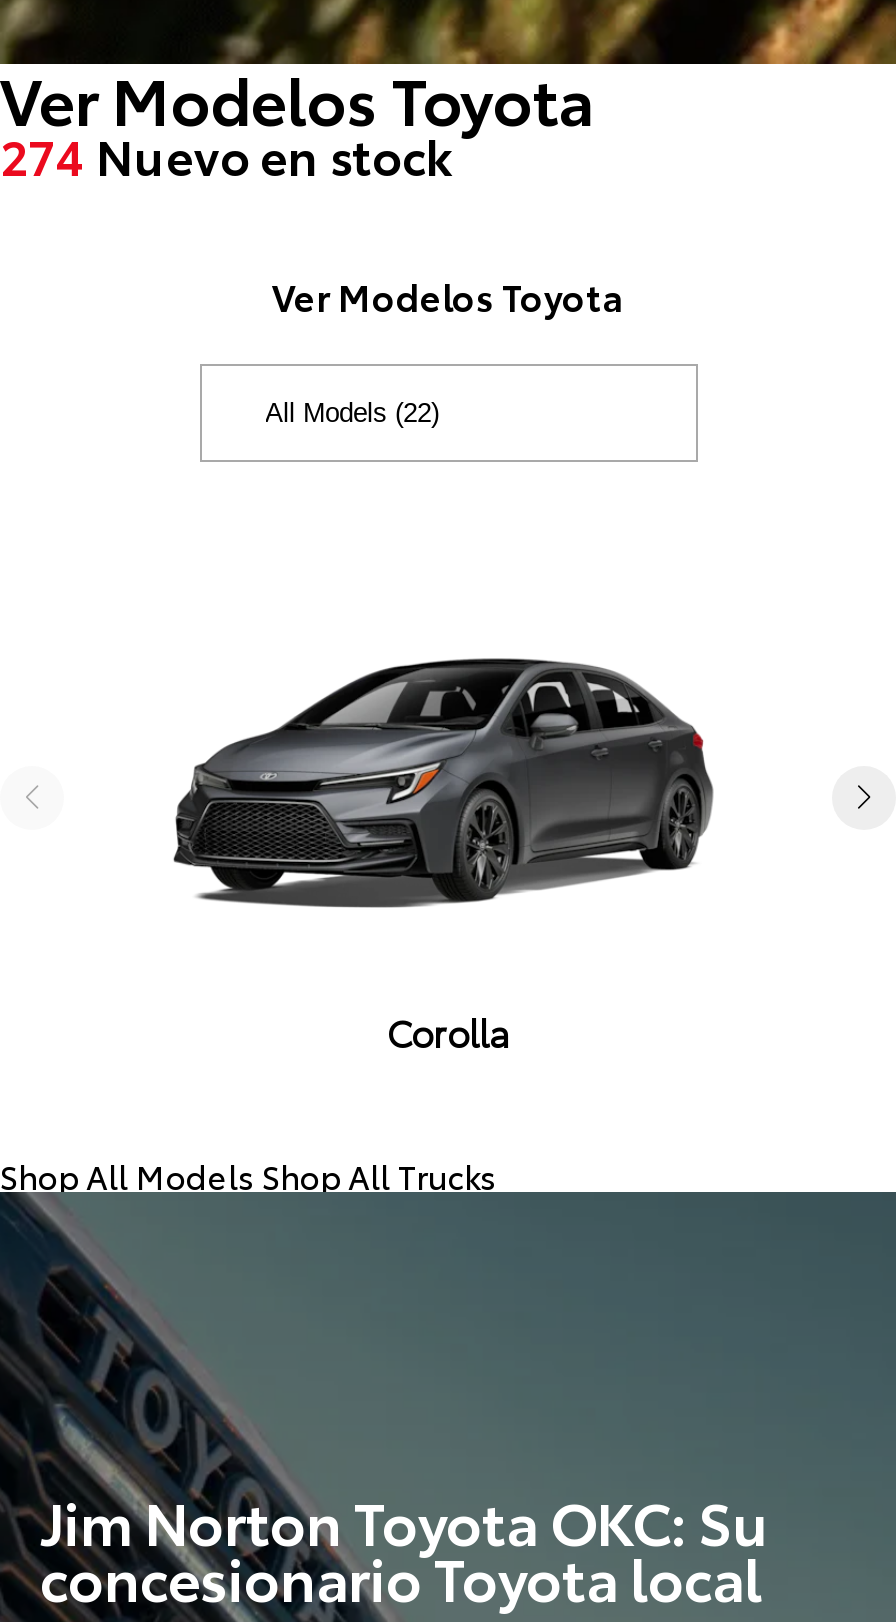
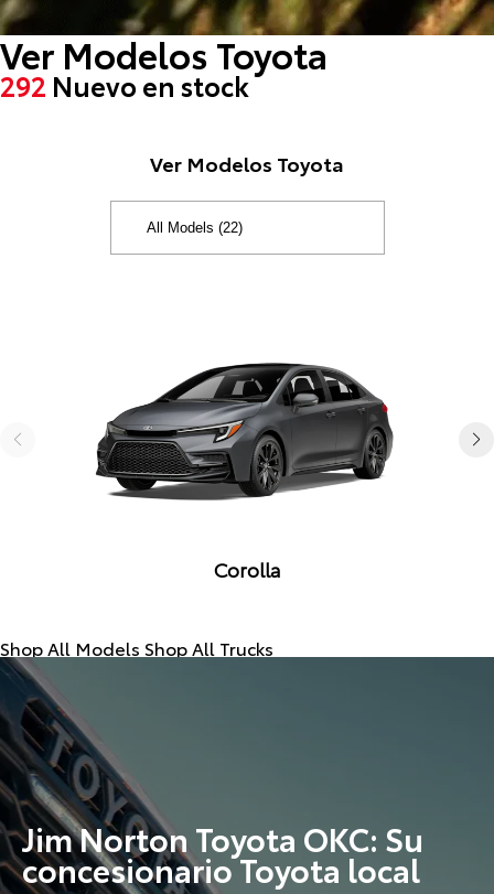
[0,120,454,188] 274 Nuevo en stock -> [0,66,249,104] 292 Nuevo en stock

